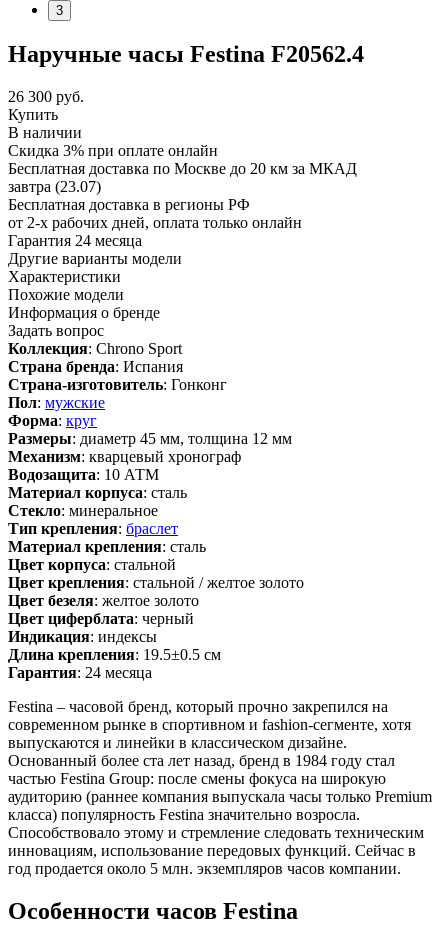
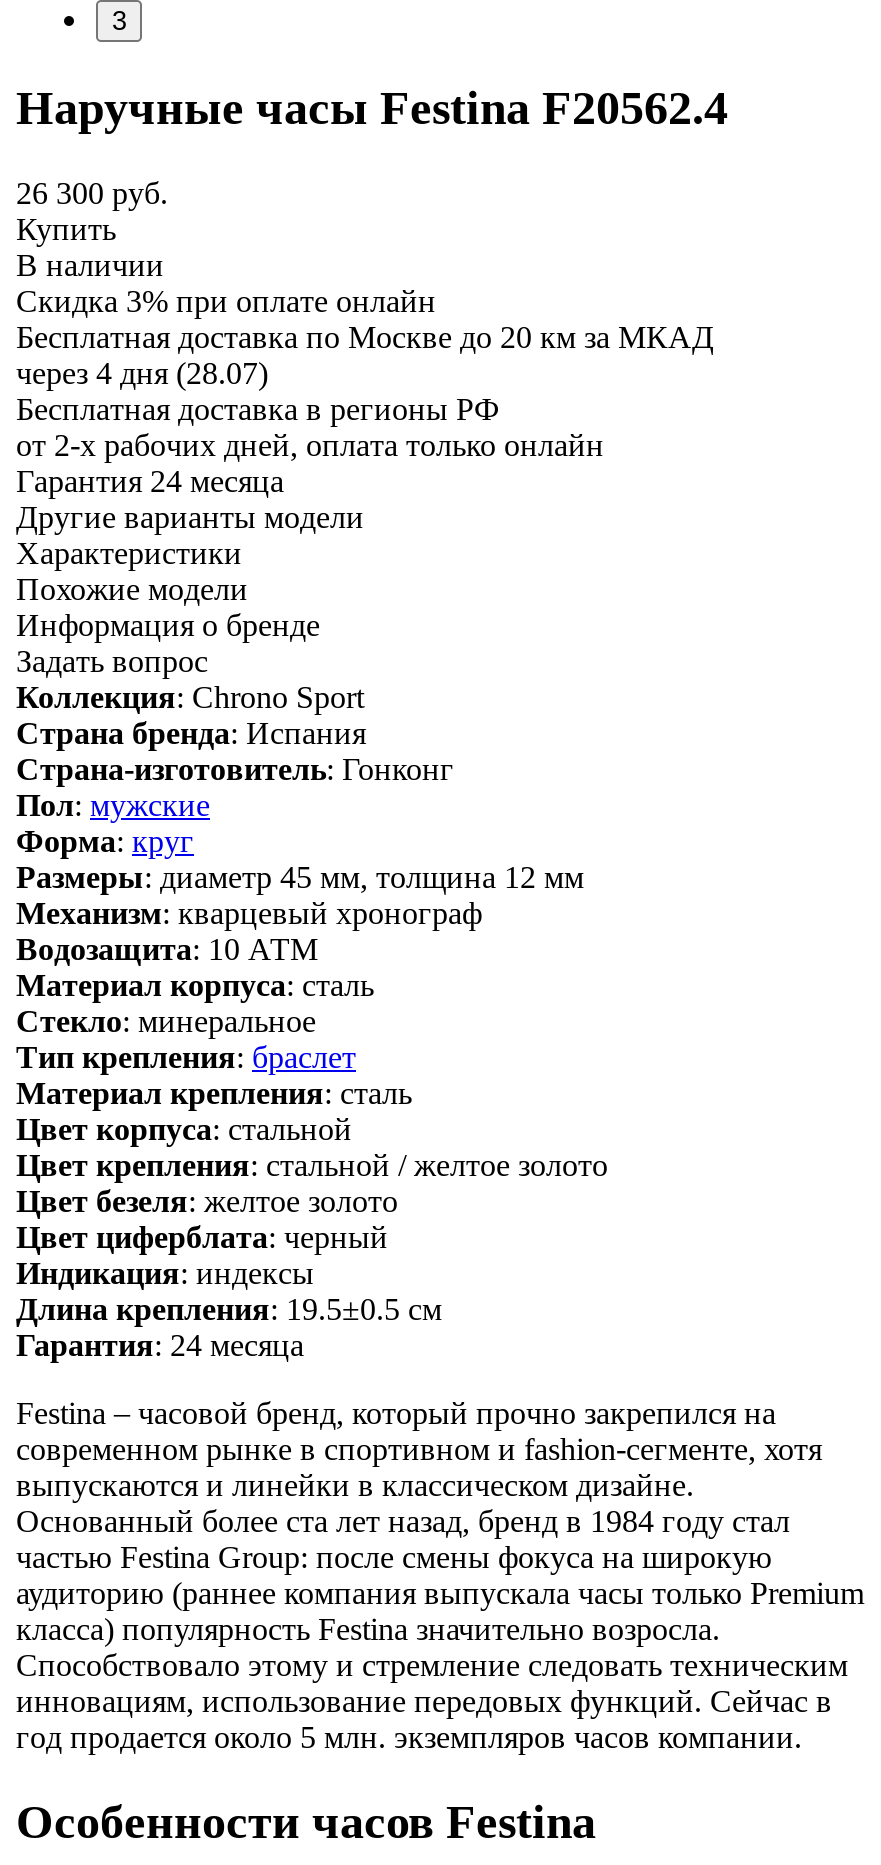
[8,178,101,195] завтра (23.07) -> [16,356,268,390] через 4 дня (28.07)

